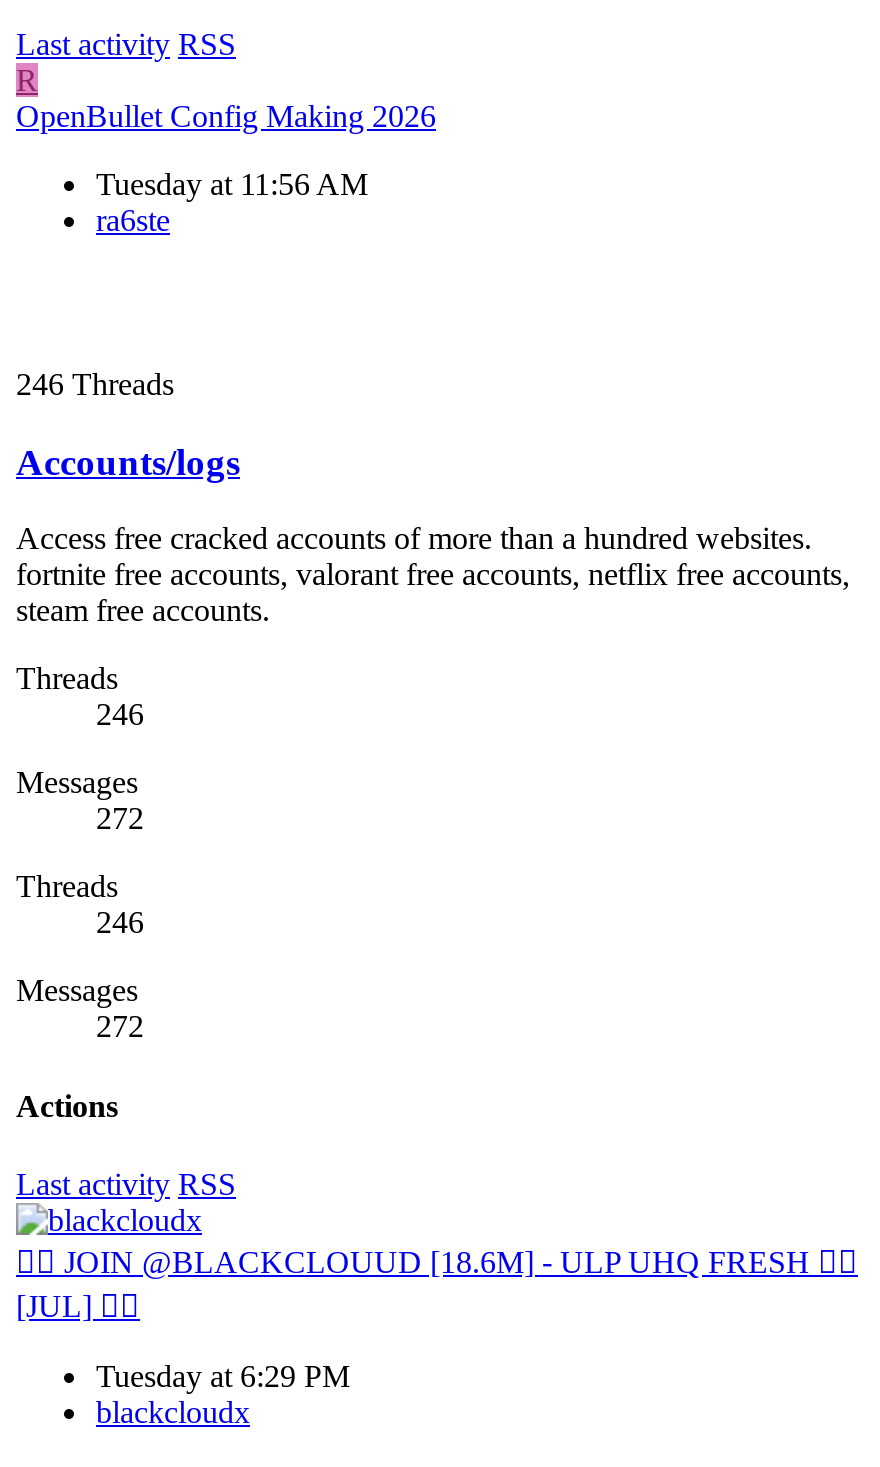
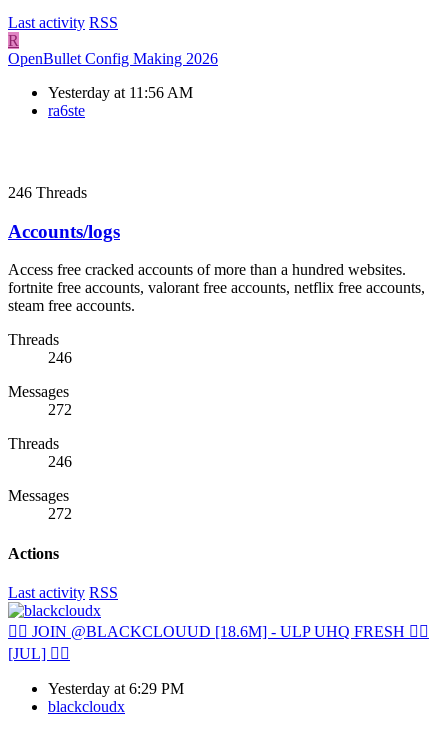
[96,167,368,201] Tuesday at 11:56 AM -> [48,84,193,101] Yesterday at 11:56 AM
[96,1359,350,1393] Tuesday at 6:29 PM -> [48,680,184,697] Yesterday at 6:29 PM

